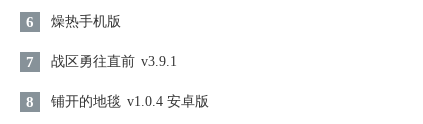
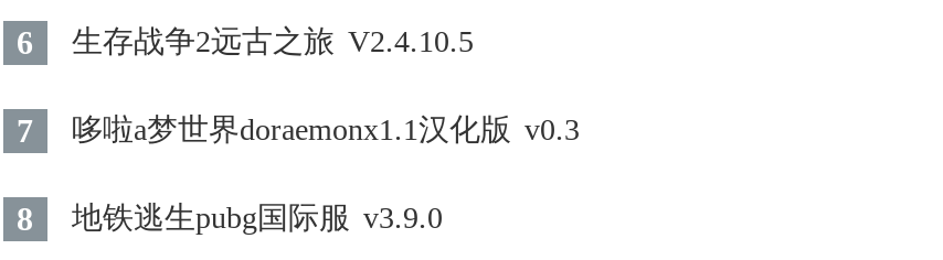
[51,14,121,29] 燥热手机版 -> [72,27,474,60] 生存战争2远古之旅 V2.4.10.5
[51,54,177,69] 战区勇往直前 v3.9.1 -> [72,115,580,148] 哆啦a梦世界doraemonx1.1汉化版 v0.3
[51,94,209,109] 铺开的地毯 v1.0.4 安卓版 -> [72,203,443,236] 地铁逃生pubg国际服 v3.9.0

